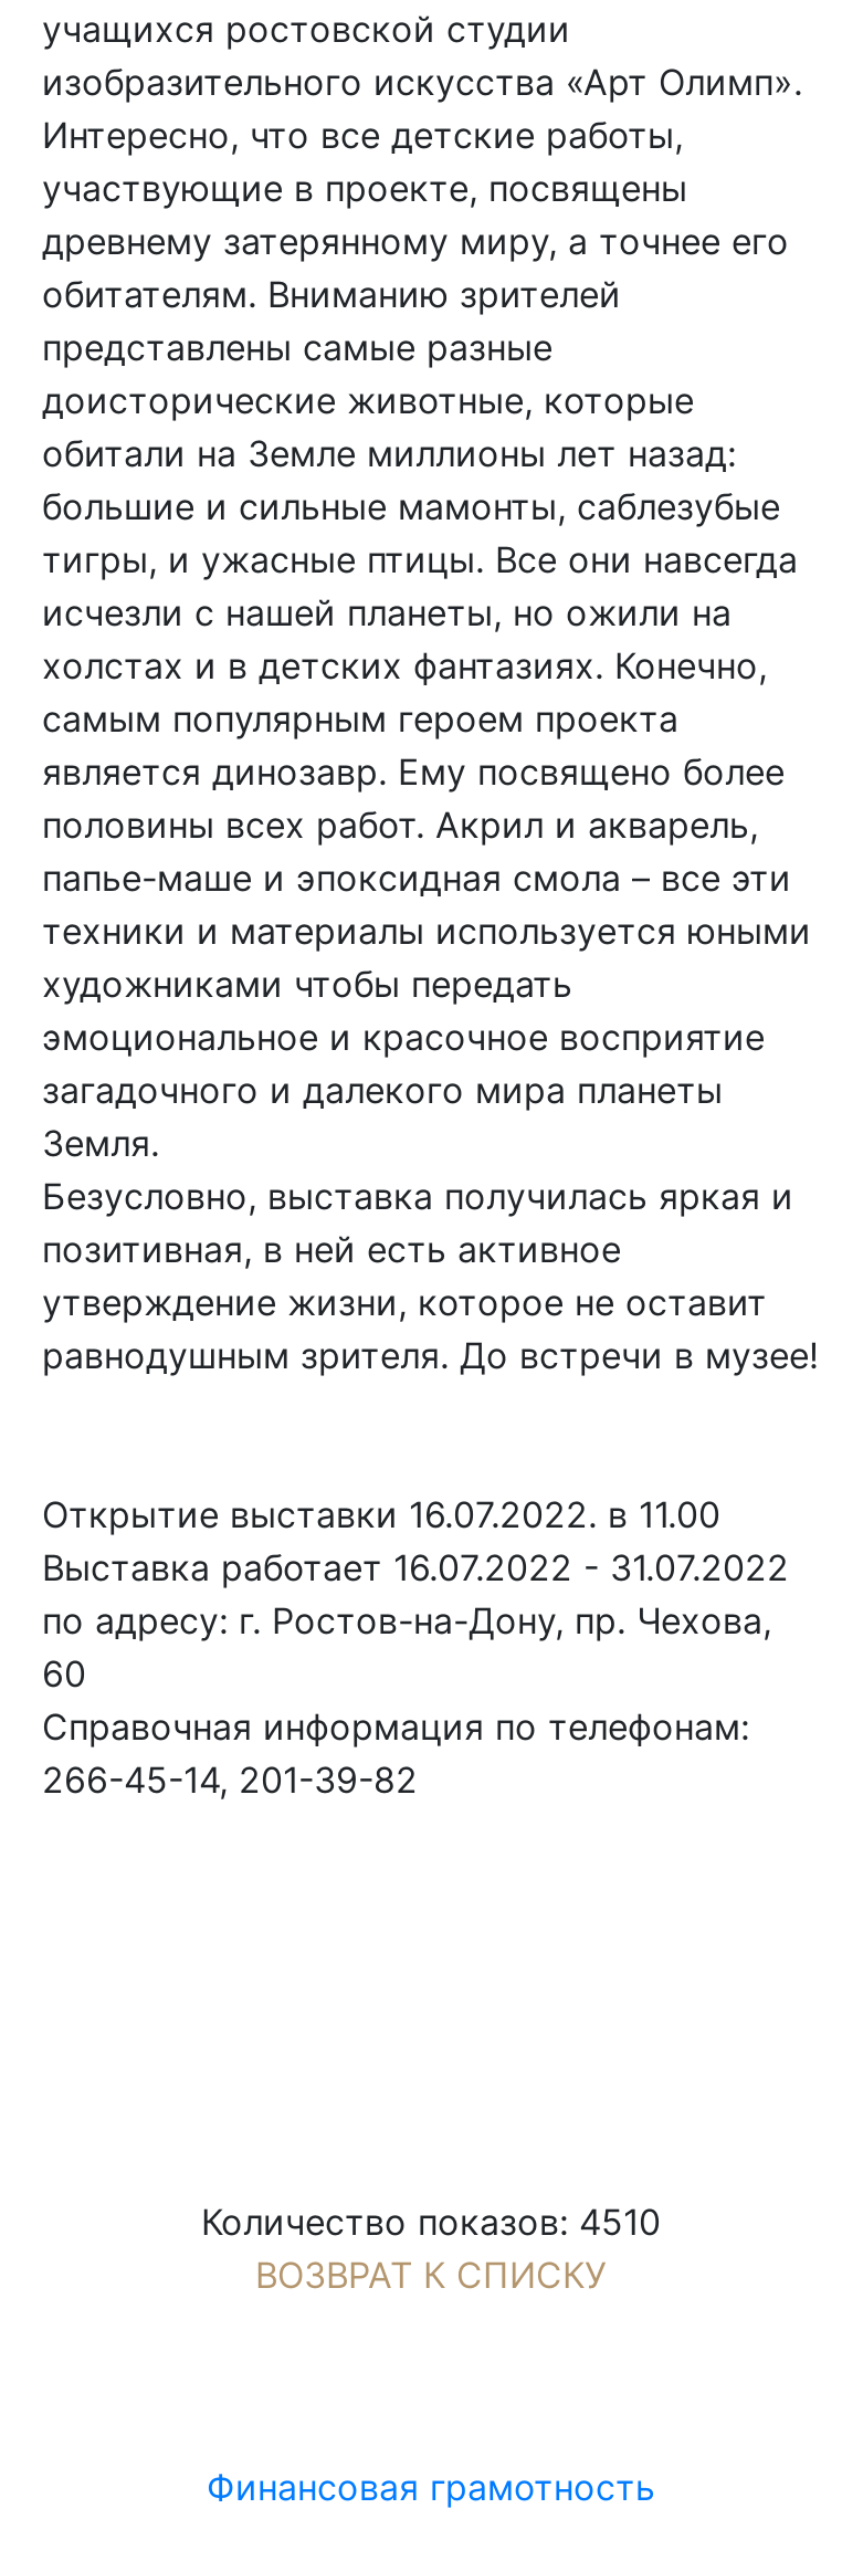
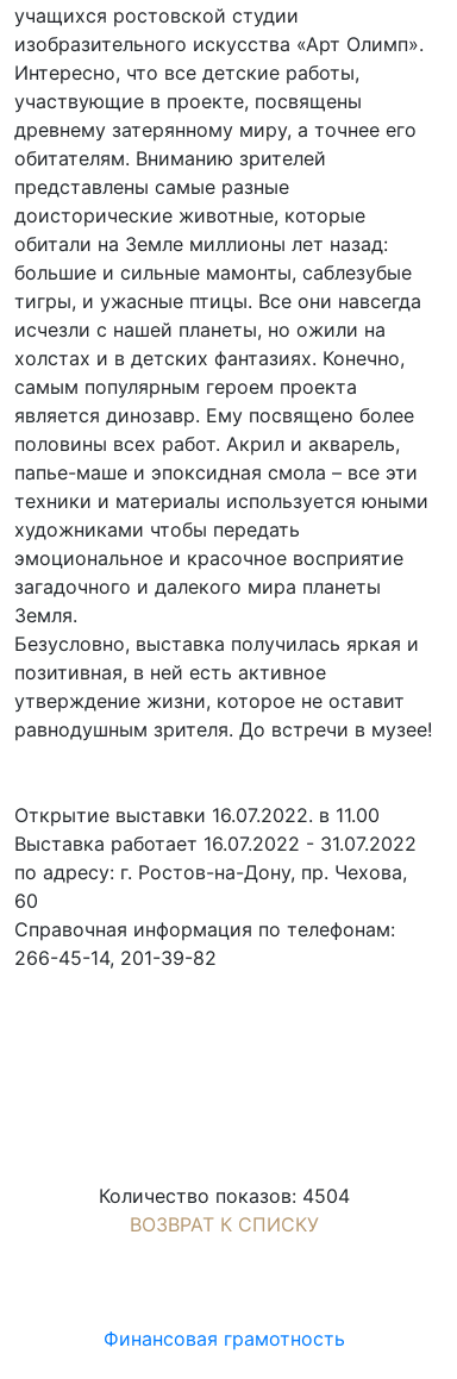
[201,2198,661,2243] Количество показов: 4510 -> [98,1183,349,1207] Количество показов: 4504

